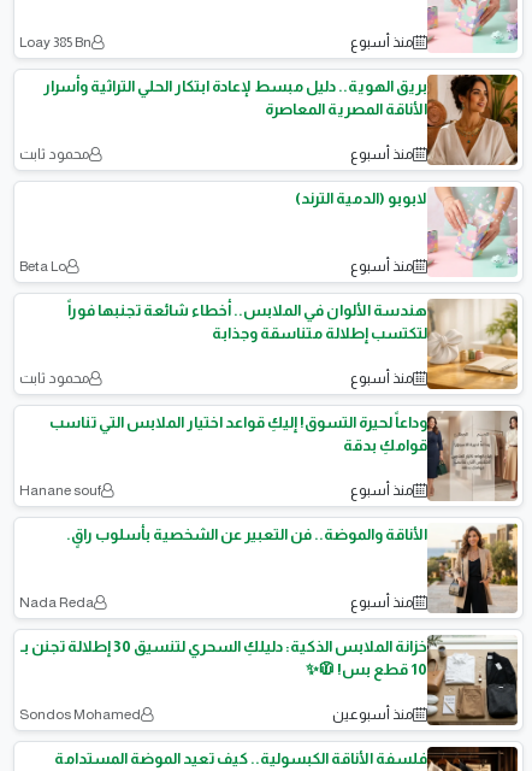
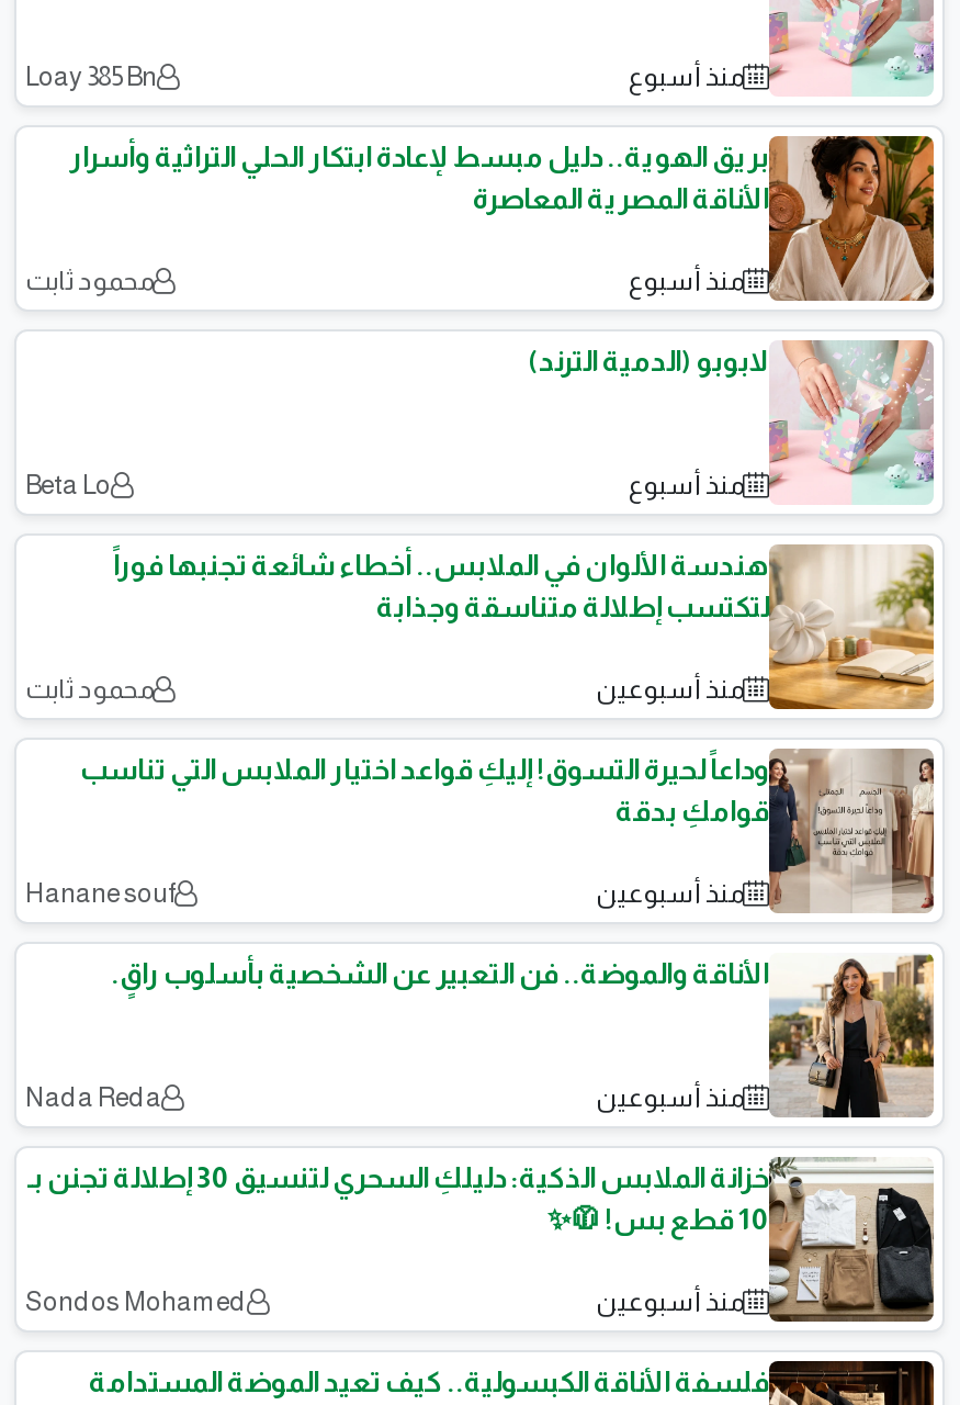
[350,370,413,387] منذ أسبوع -> [596,674,743,705] منذ أسبوعين
[350,482,413,499] منذ أسبوع -> [596,878,743,909] منذ أسبوعين
[350,594,413,611] منذ أسبوع -> [596,1082,743,1113] منذ أسبوعين

